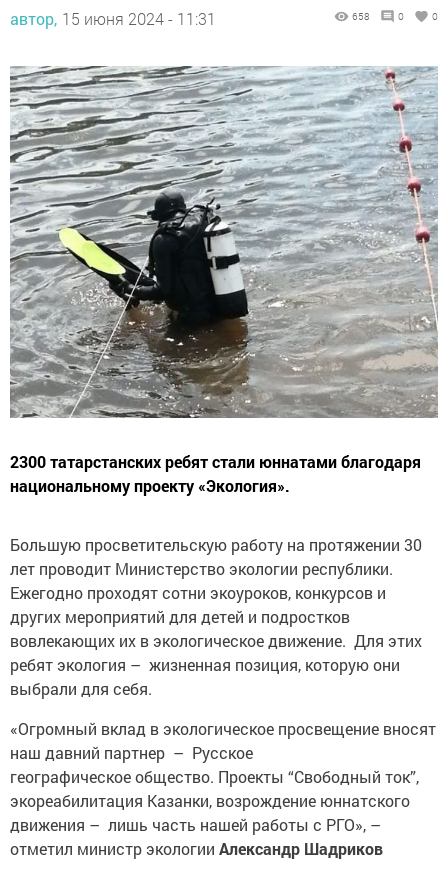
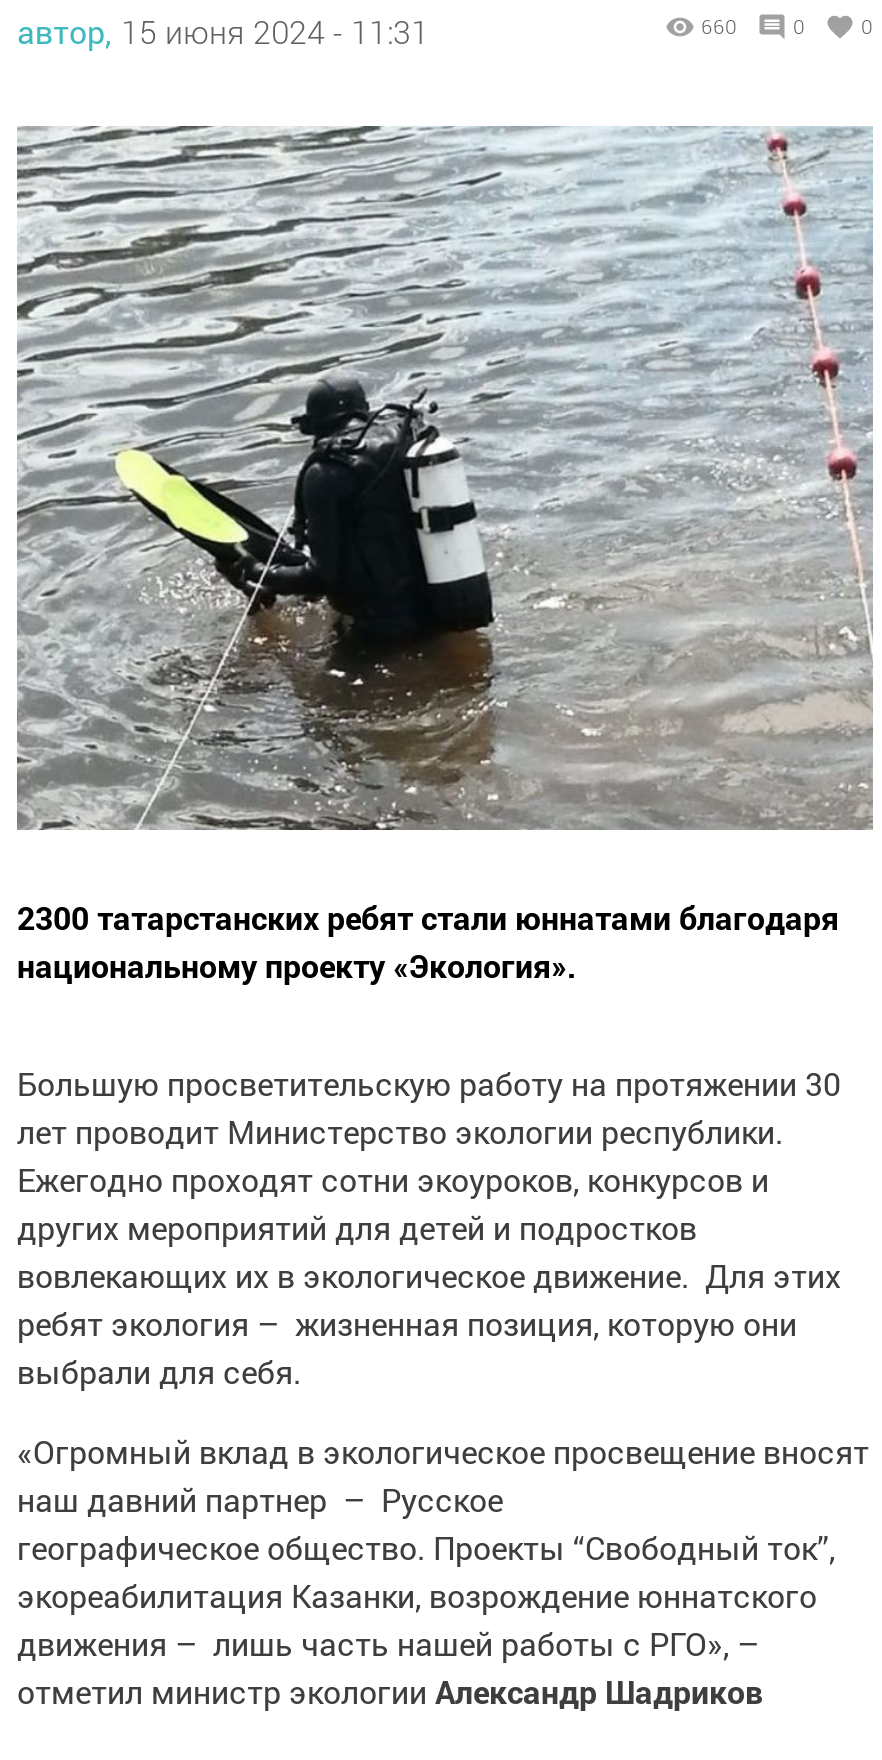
[352,10,370,23] 658 -> [701,13,737,39] 660

